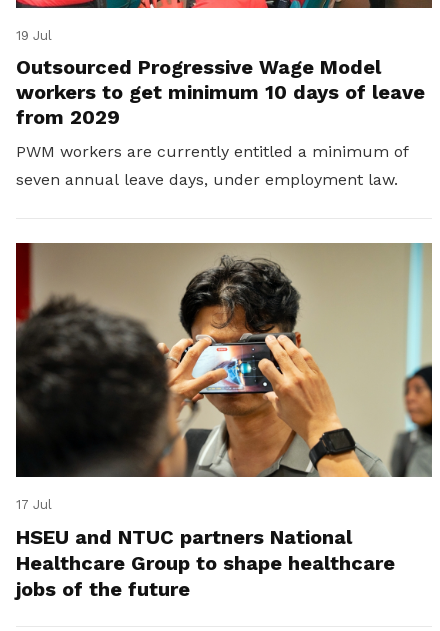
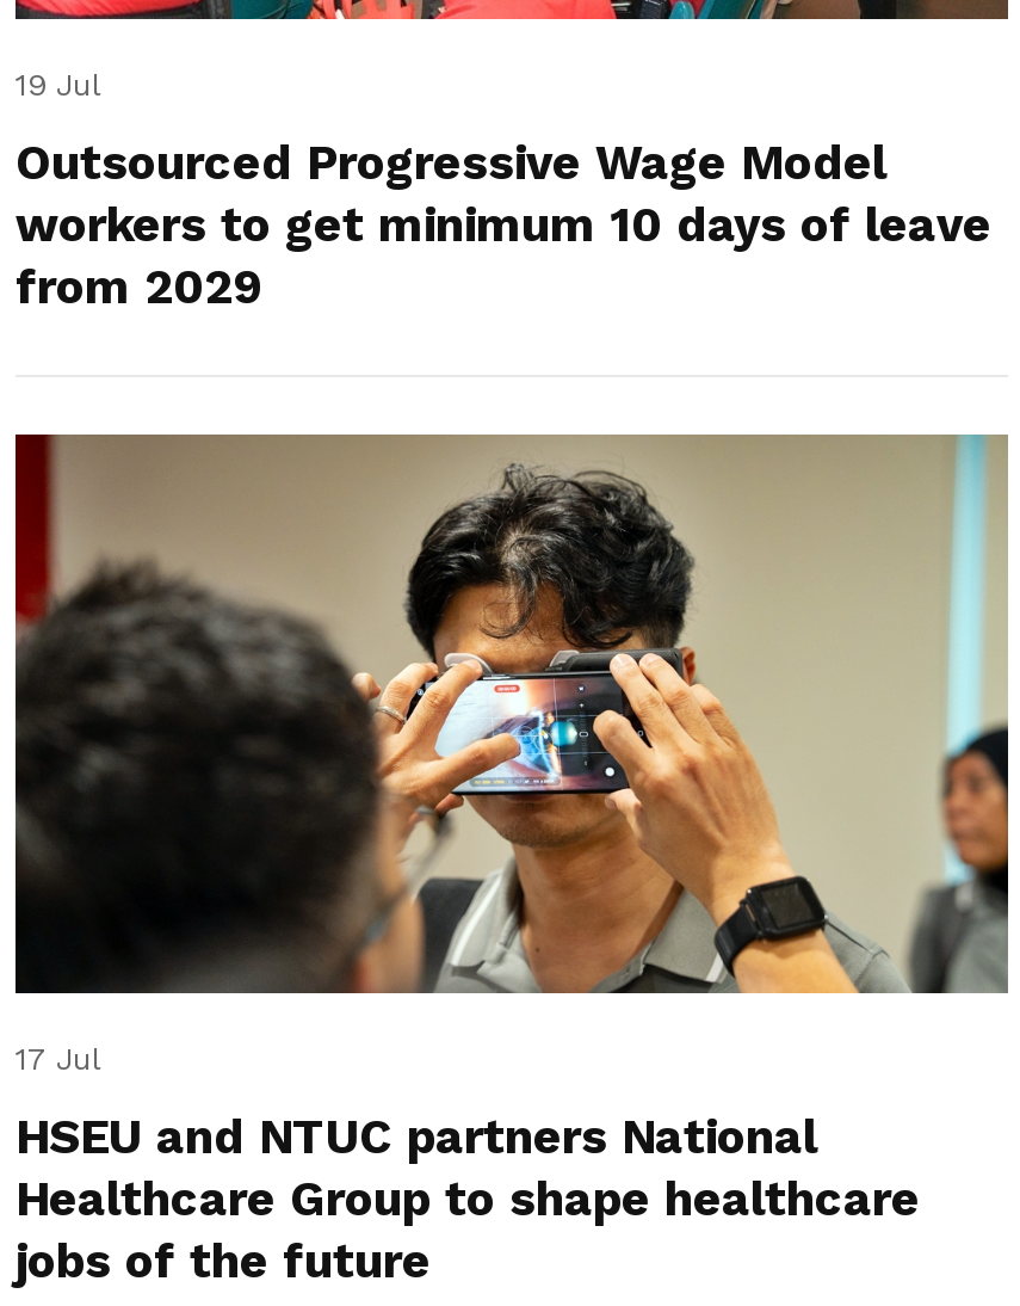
[16,142,409,189] PWM workers are currently entitled a minimum of | seven annual leave days, under employment law. -> none

